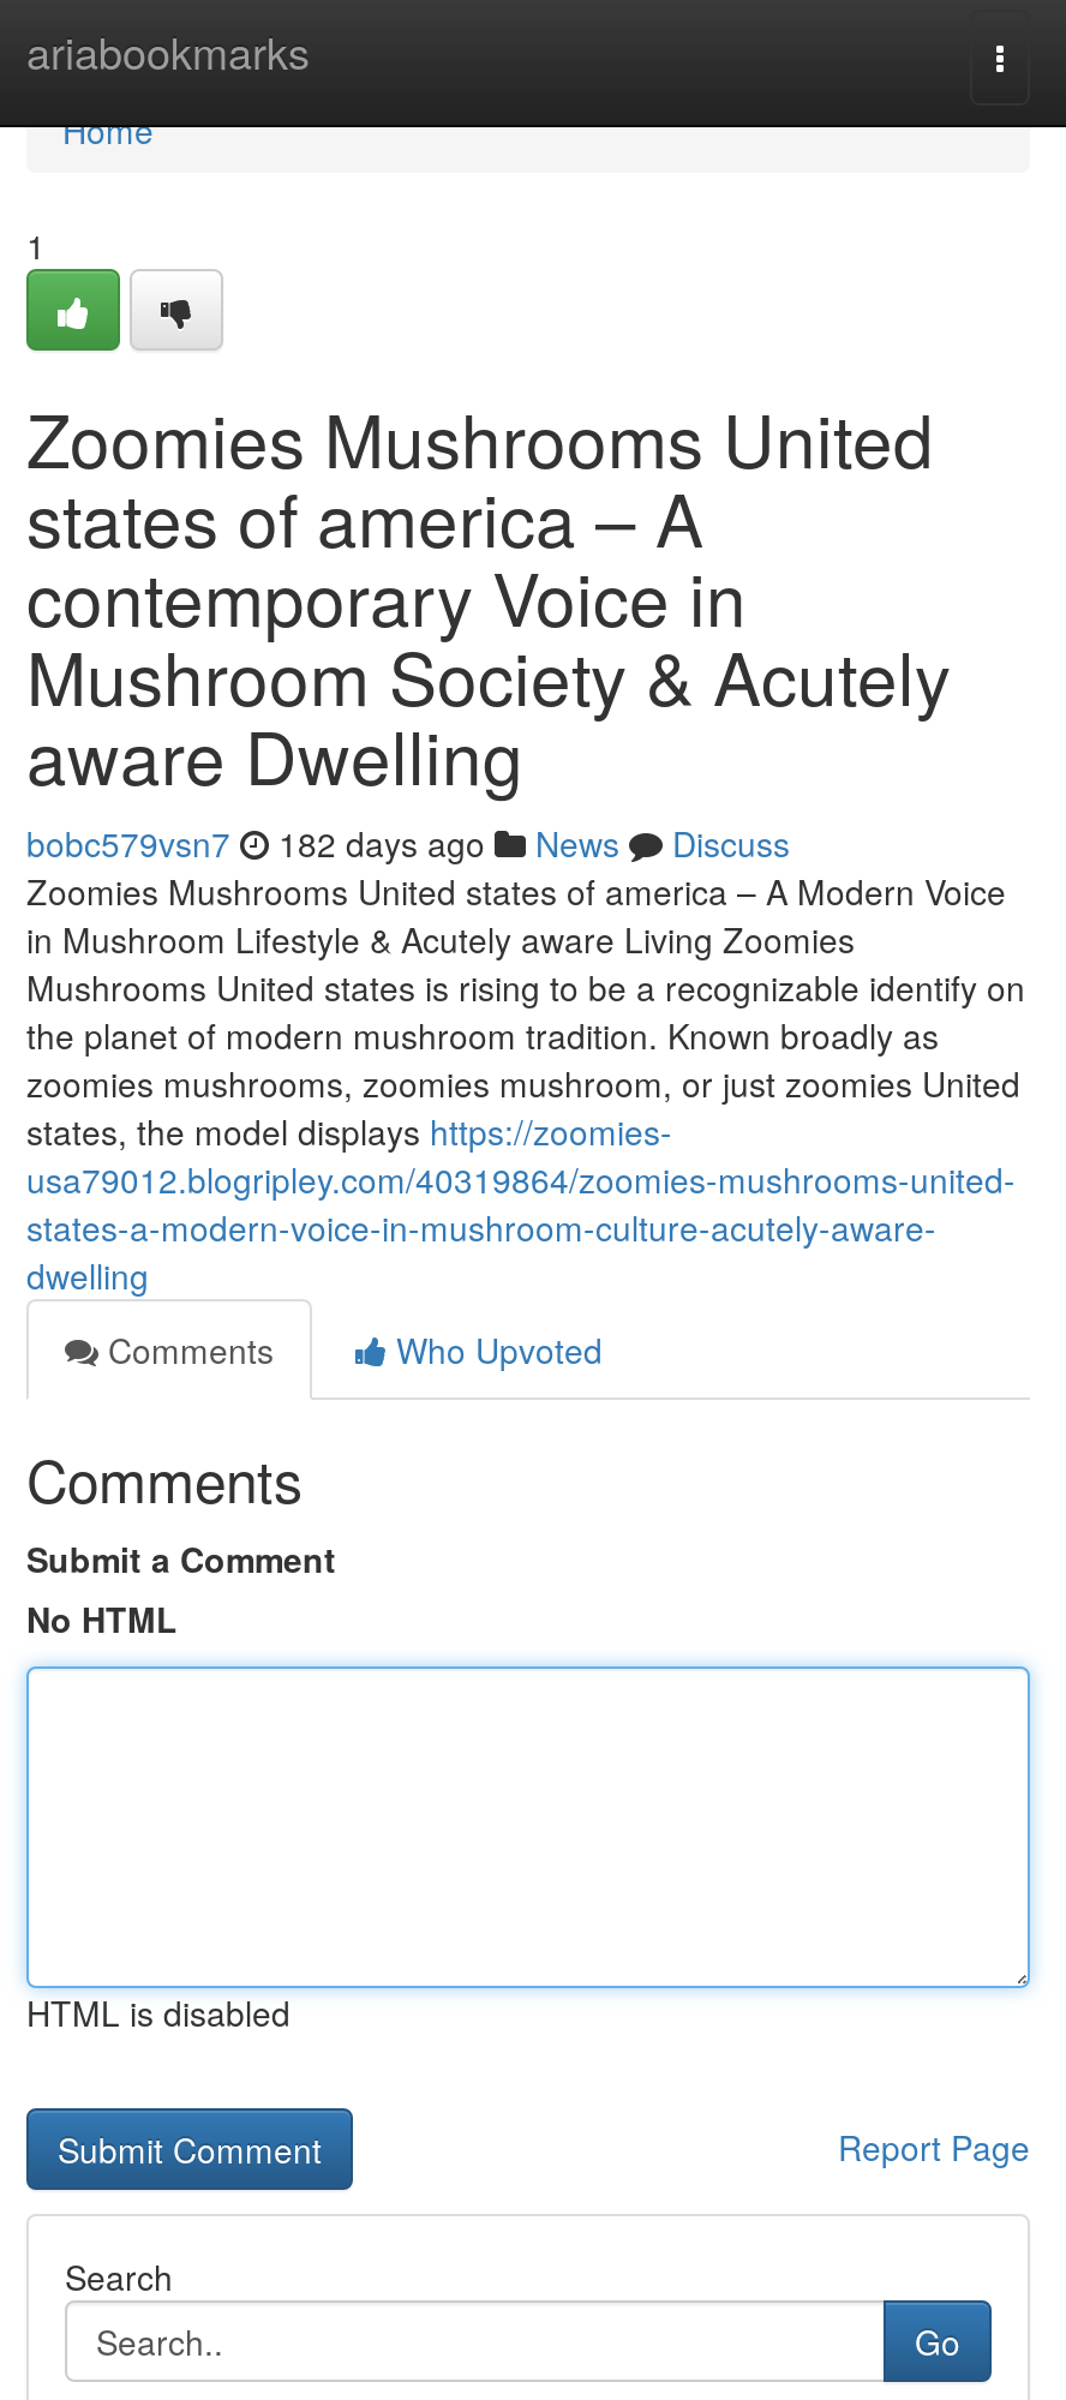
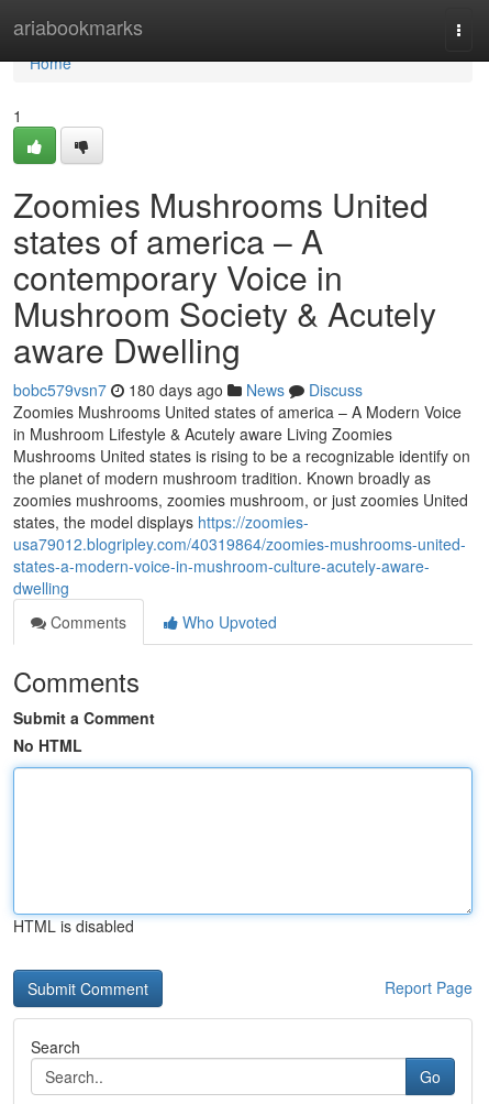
[26,819,790,867] bobc579vsn7 182 days ago News Discuss -> [13,379,363,401] bobc579vsn7 180 days ago News Discuss

